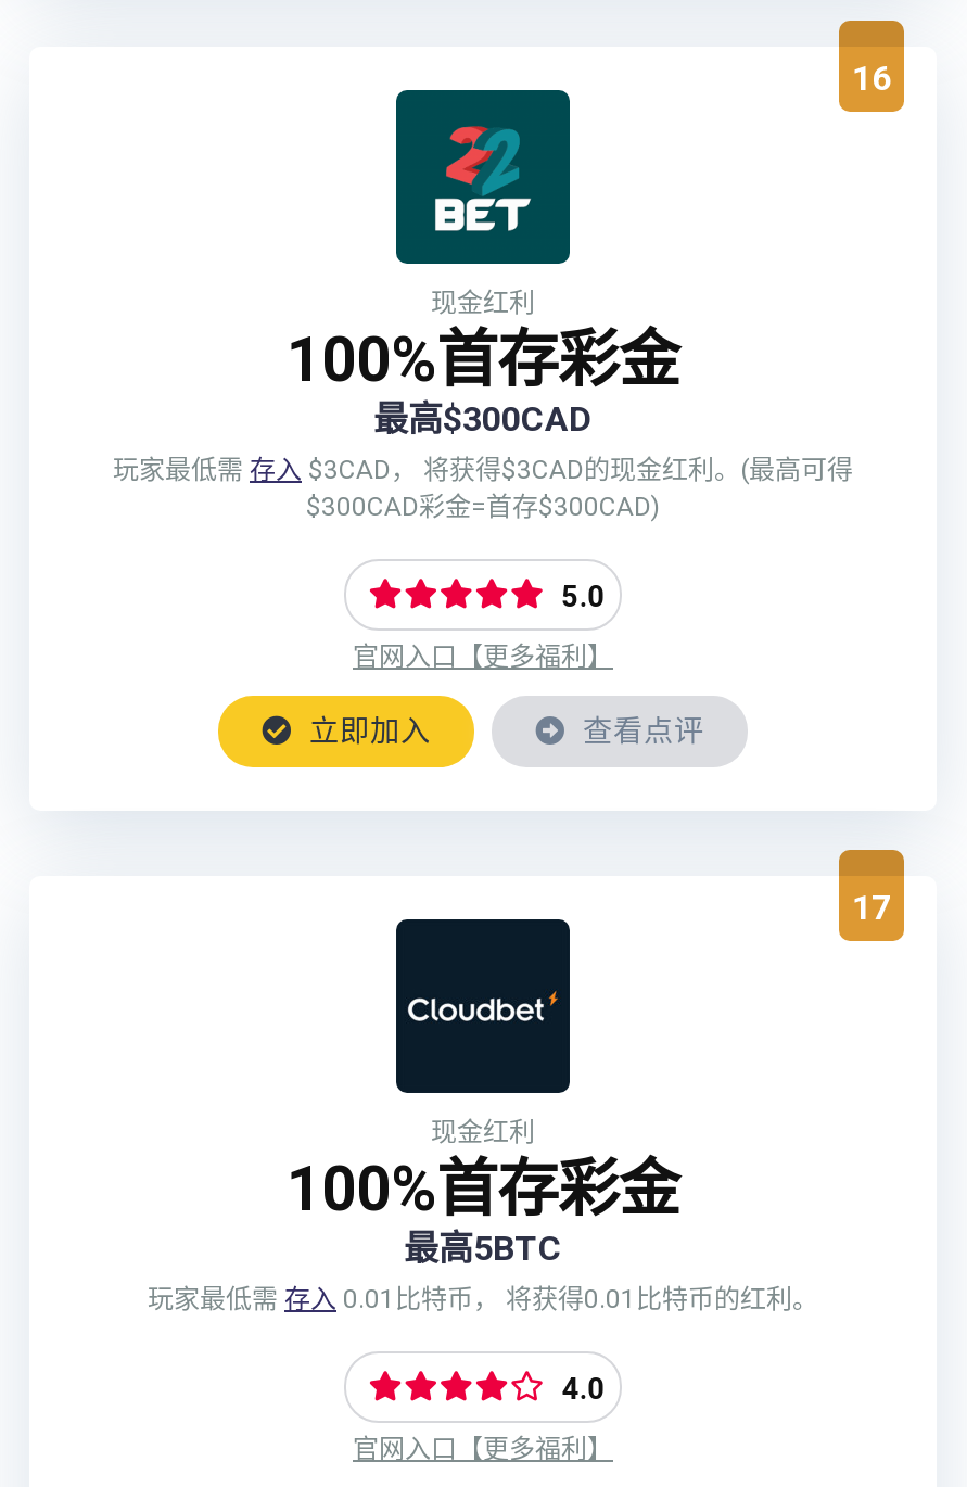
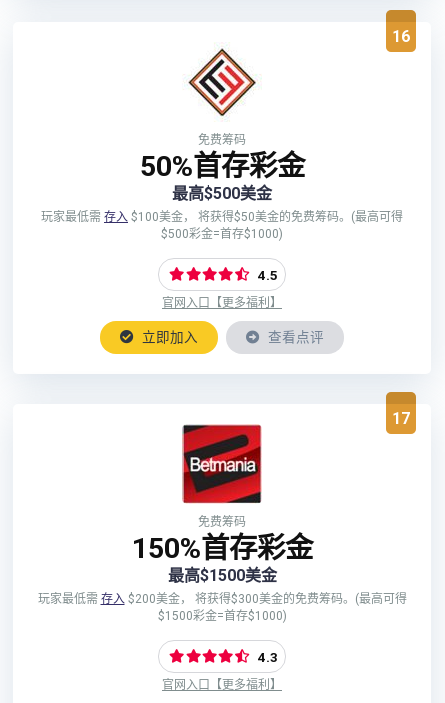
[113,88,853,522] [image] | 现金红利 | 100%首存彩金 | 最高$300CAD | 玩家最低需存入$3CAD， 将获得$3CAD的现金红利。(最高可得 | $300CAD彩金=首存$300CAD) -> [41,42,403,241] [image] | 免费筹码 | 50%首存彩金 | 最高$500美金 | 玩家最低需存入$100美金， 将获得$50美金的免费筹码。(最高可得 | $500彩金=首存$1000)
[562,578,605,613] 5.0 -> [258,267,278,283] 4.5
[148,917,818,1314] [image] | 现金红利 | 100%首存彩金 | 最高5BTC | 玩家最低需存入0.01比特币， 将获得0.01比特币的红利。 -> [37,424,406,623] [image] | 免费筹码 | 150%首存彩金 | 最高$1500美金 | 玩家最低需存入$200美金， 将获得$300美金的免费筹码。(最高可得 | $1500彩金=首存$1000)
[562,1370,605,1405] 4.0 -> [258,649,278,665] 4.3

